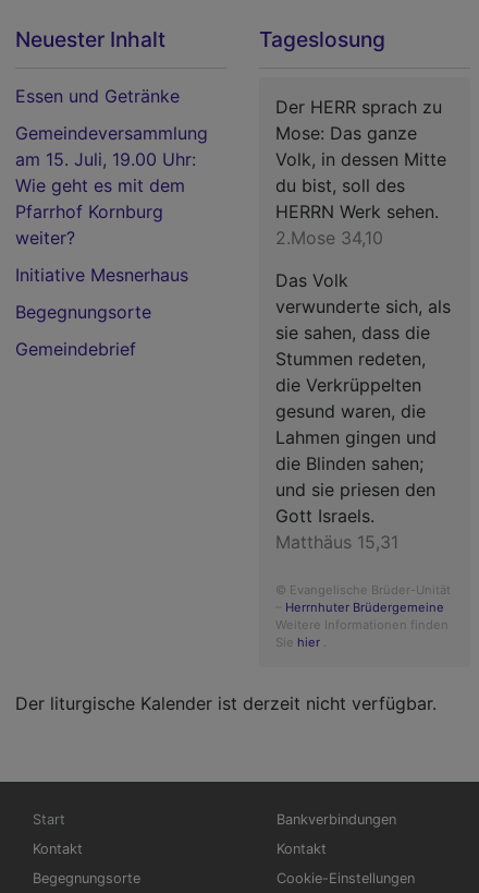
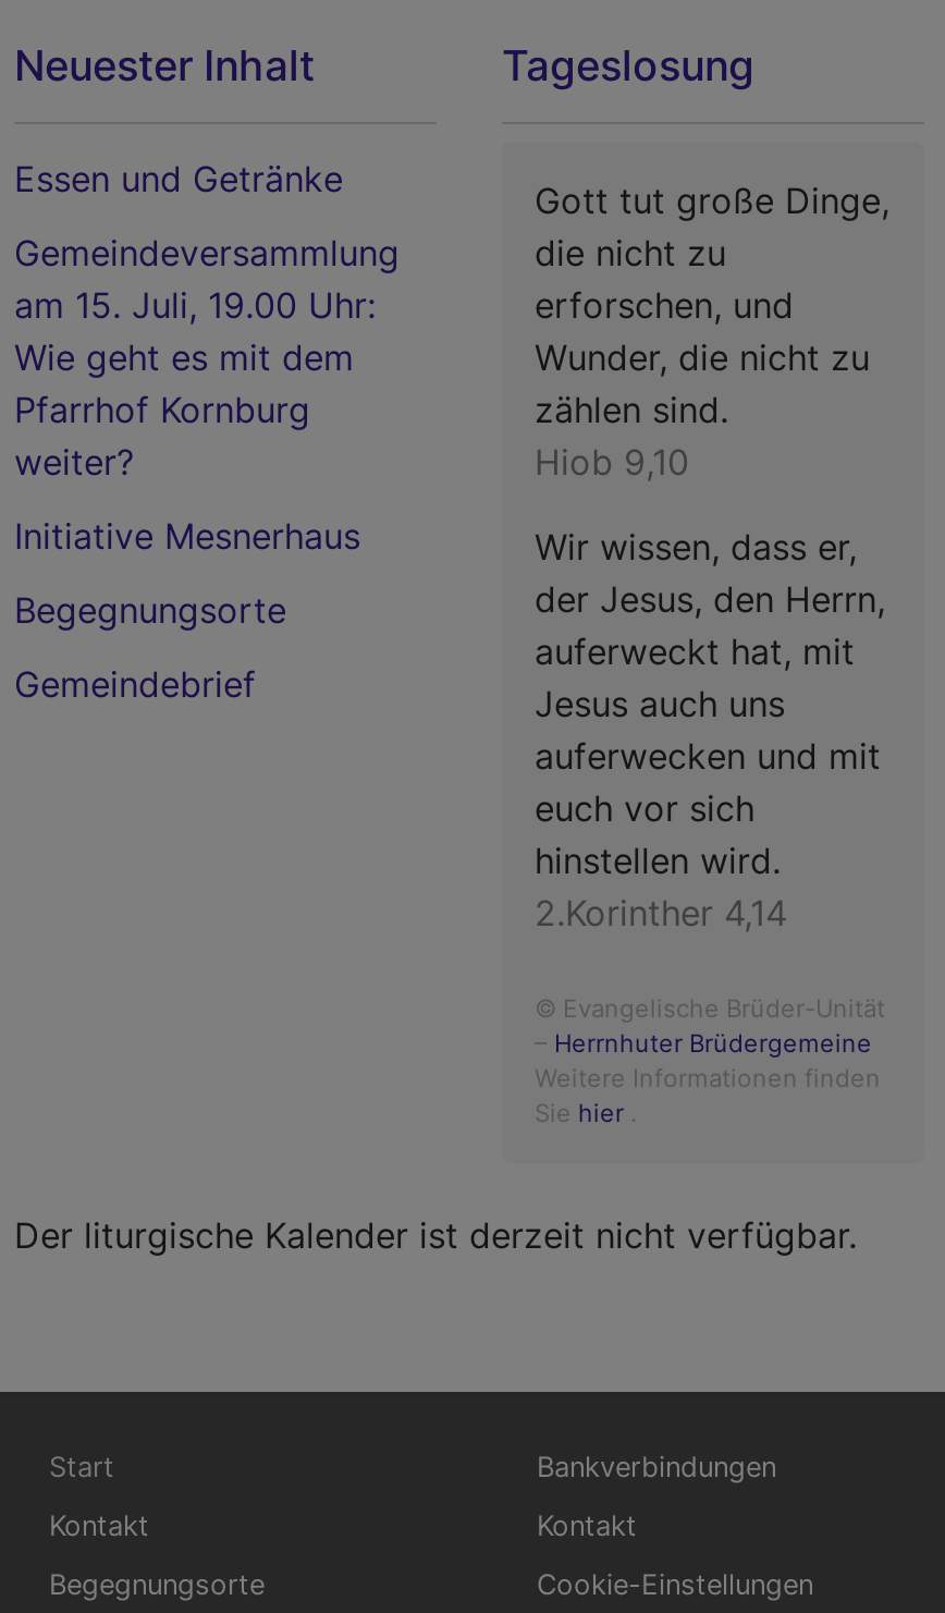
[275,95,446,248] Der HERR sprach zu | Mose: Das ganze | Volk, in dessen Mitte | du bist, soll des | HERRN Werk sehen. | 2.Mose 34,10 -> [535,178,889,482] Gott tut große Dinge, | die nicht zu | erforschen, und | Wunder, die nicht zu | zählen sind. | Hiob 9,10
[275,269,451,552] Das Volk | verwunderte sich, als | sie sahen, dass die | Stummen redeten, | die Verkrüppelten | gesund waren, die | Lahmen gingen und | die Blinden sahen; | und sie priesen den | Gott Israels. | Matthäus 15,31 -> [535,524,885,933] Wir wissen, dass er, | der Jesus, den Herrn, | auferweckt hat, mit | Jesus auch uns | auferwecken und mit | euch vor sich | hinstellen wird. | 2.Korinther 4,14

